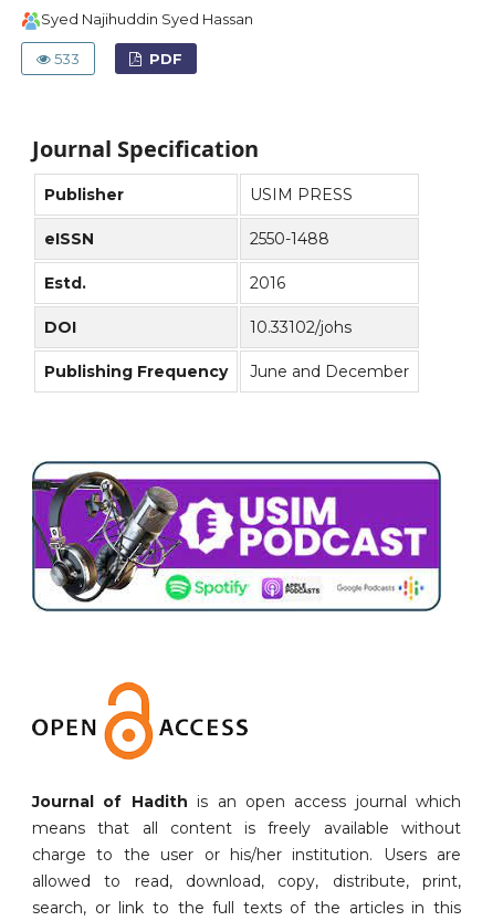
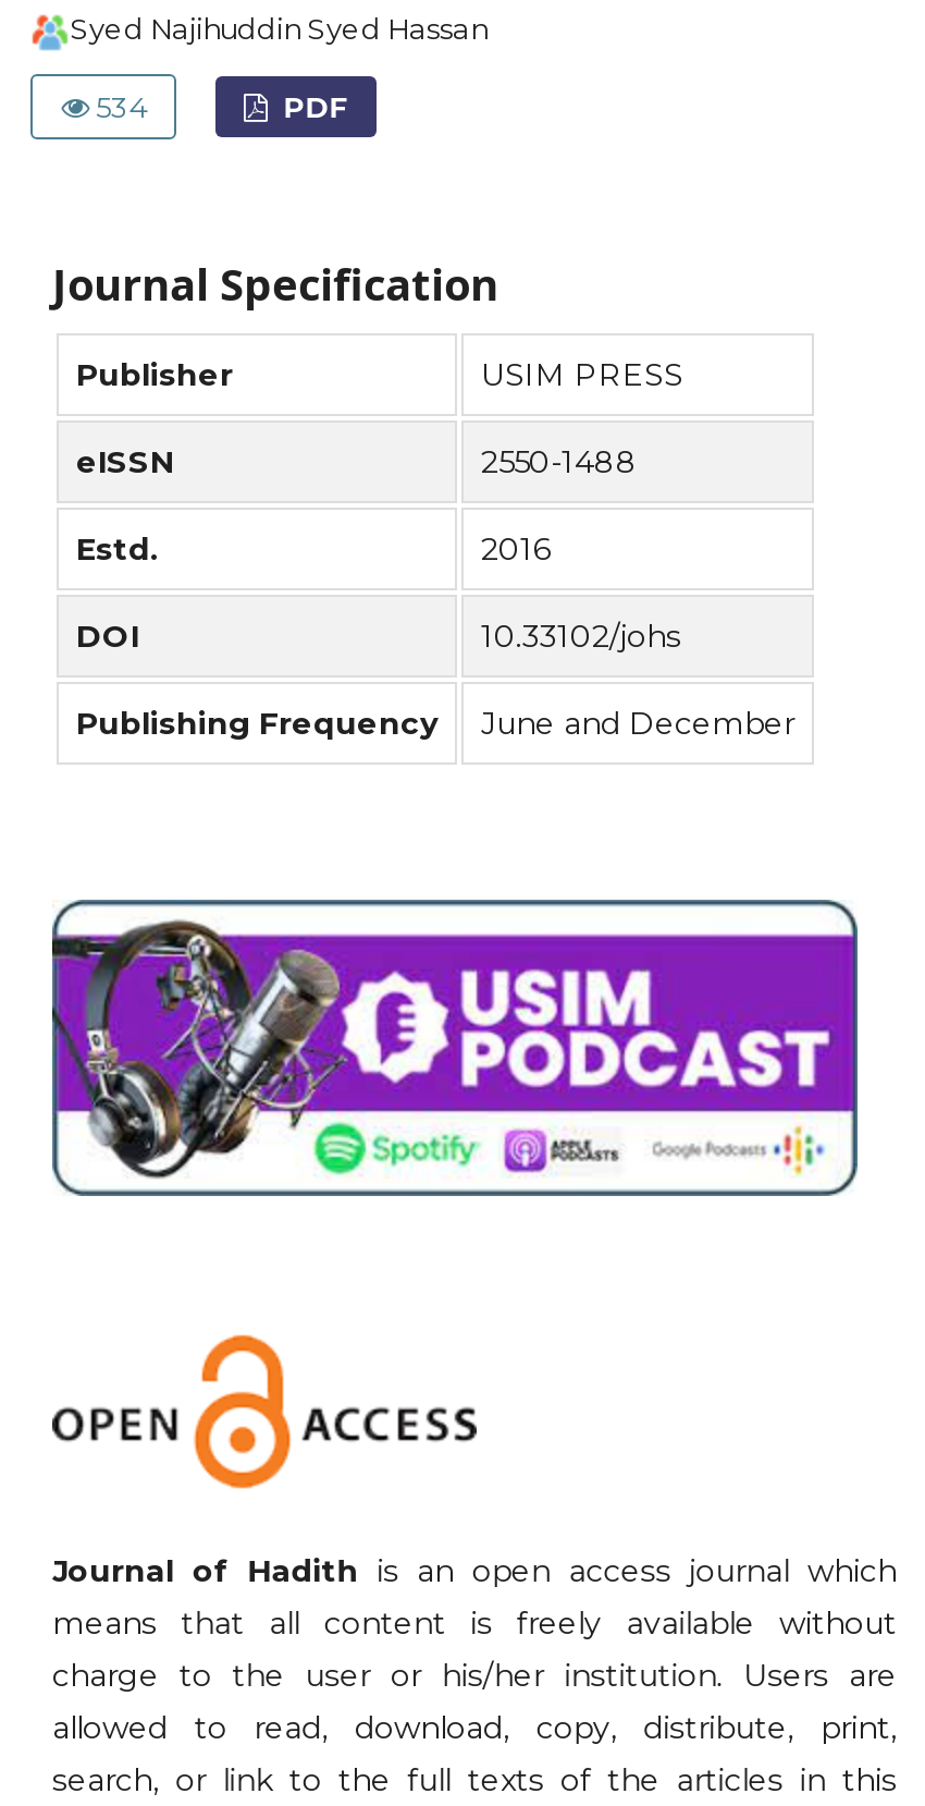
[51,49,80,67] 533 -> [89,88,146,123] 534

